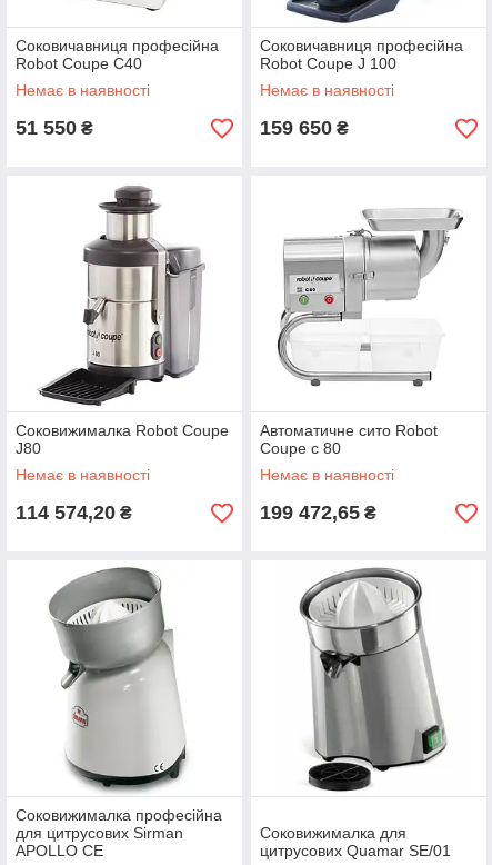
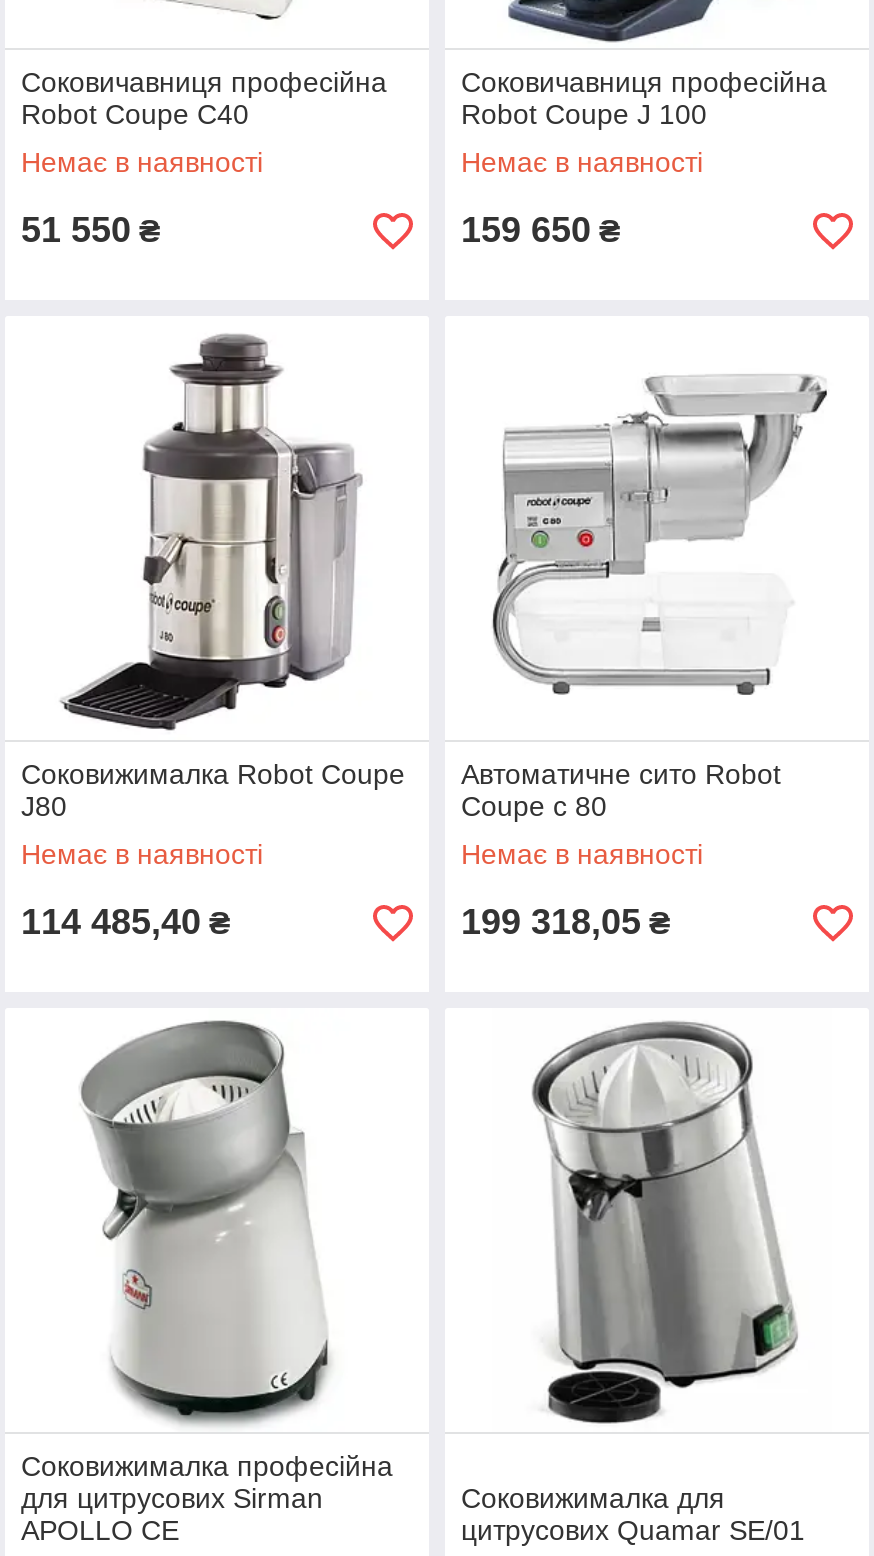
[16,501,132,524] 114 574,20 ₴ -> [21,902,231,942] 114 485,40 ₴
[260,501,376,524] 199 472,65 ₴ -> [461,902,671,942] 199 318,05 ₴

